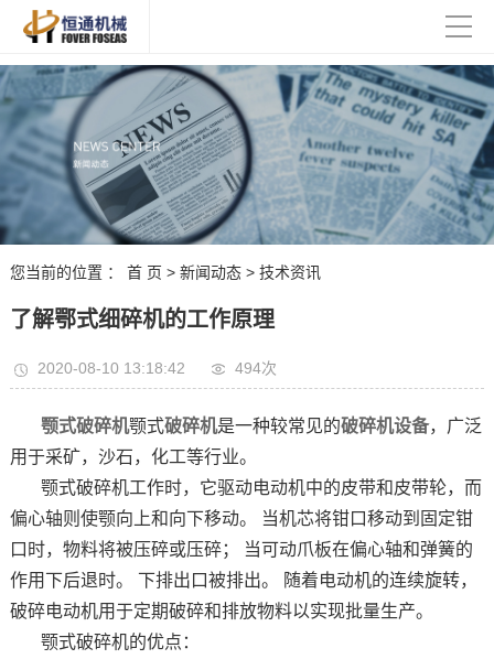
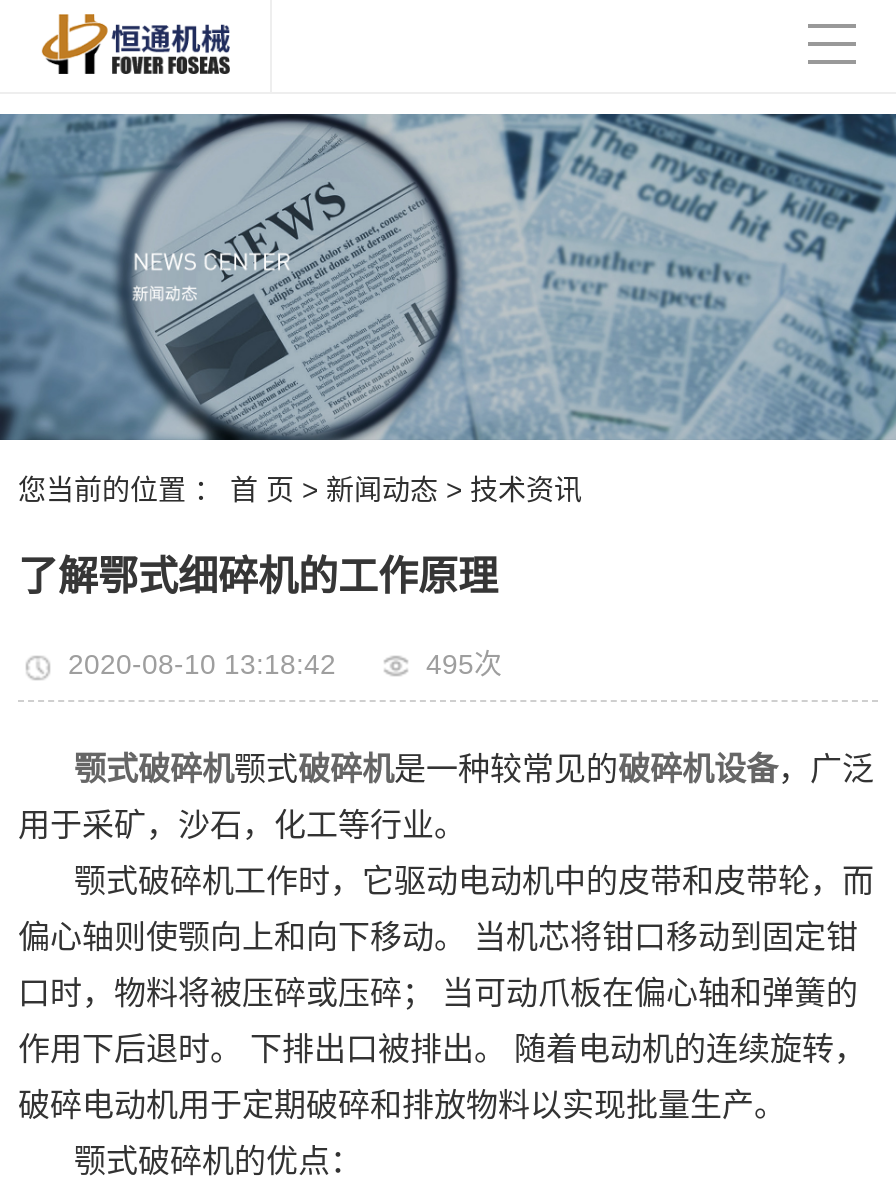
[235,360,277,377] 494次 -> [426,649,502,681] 495次

